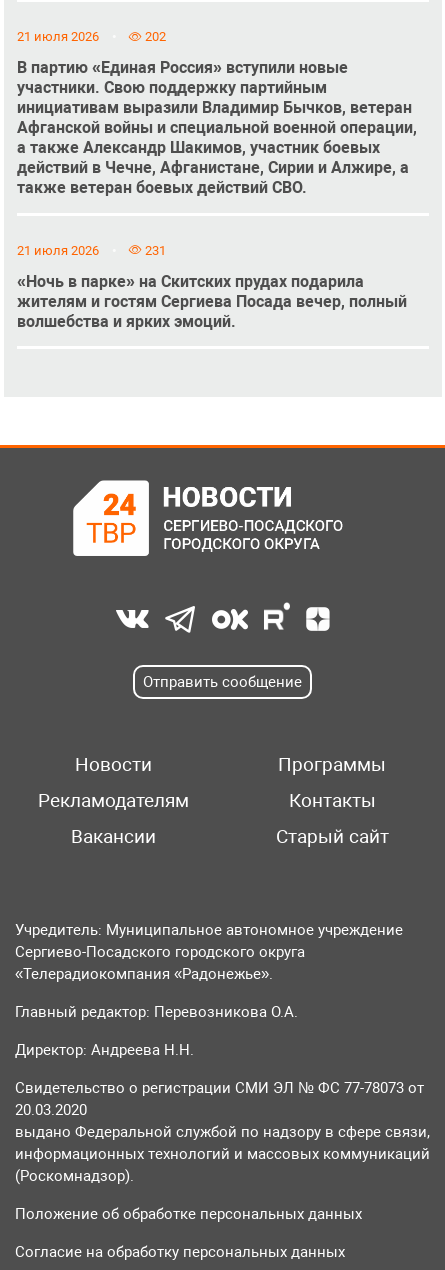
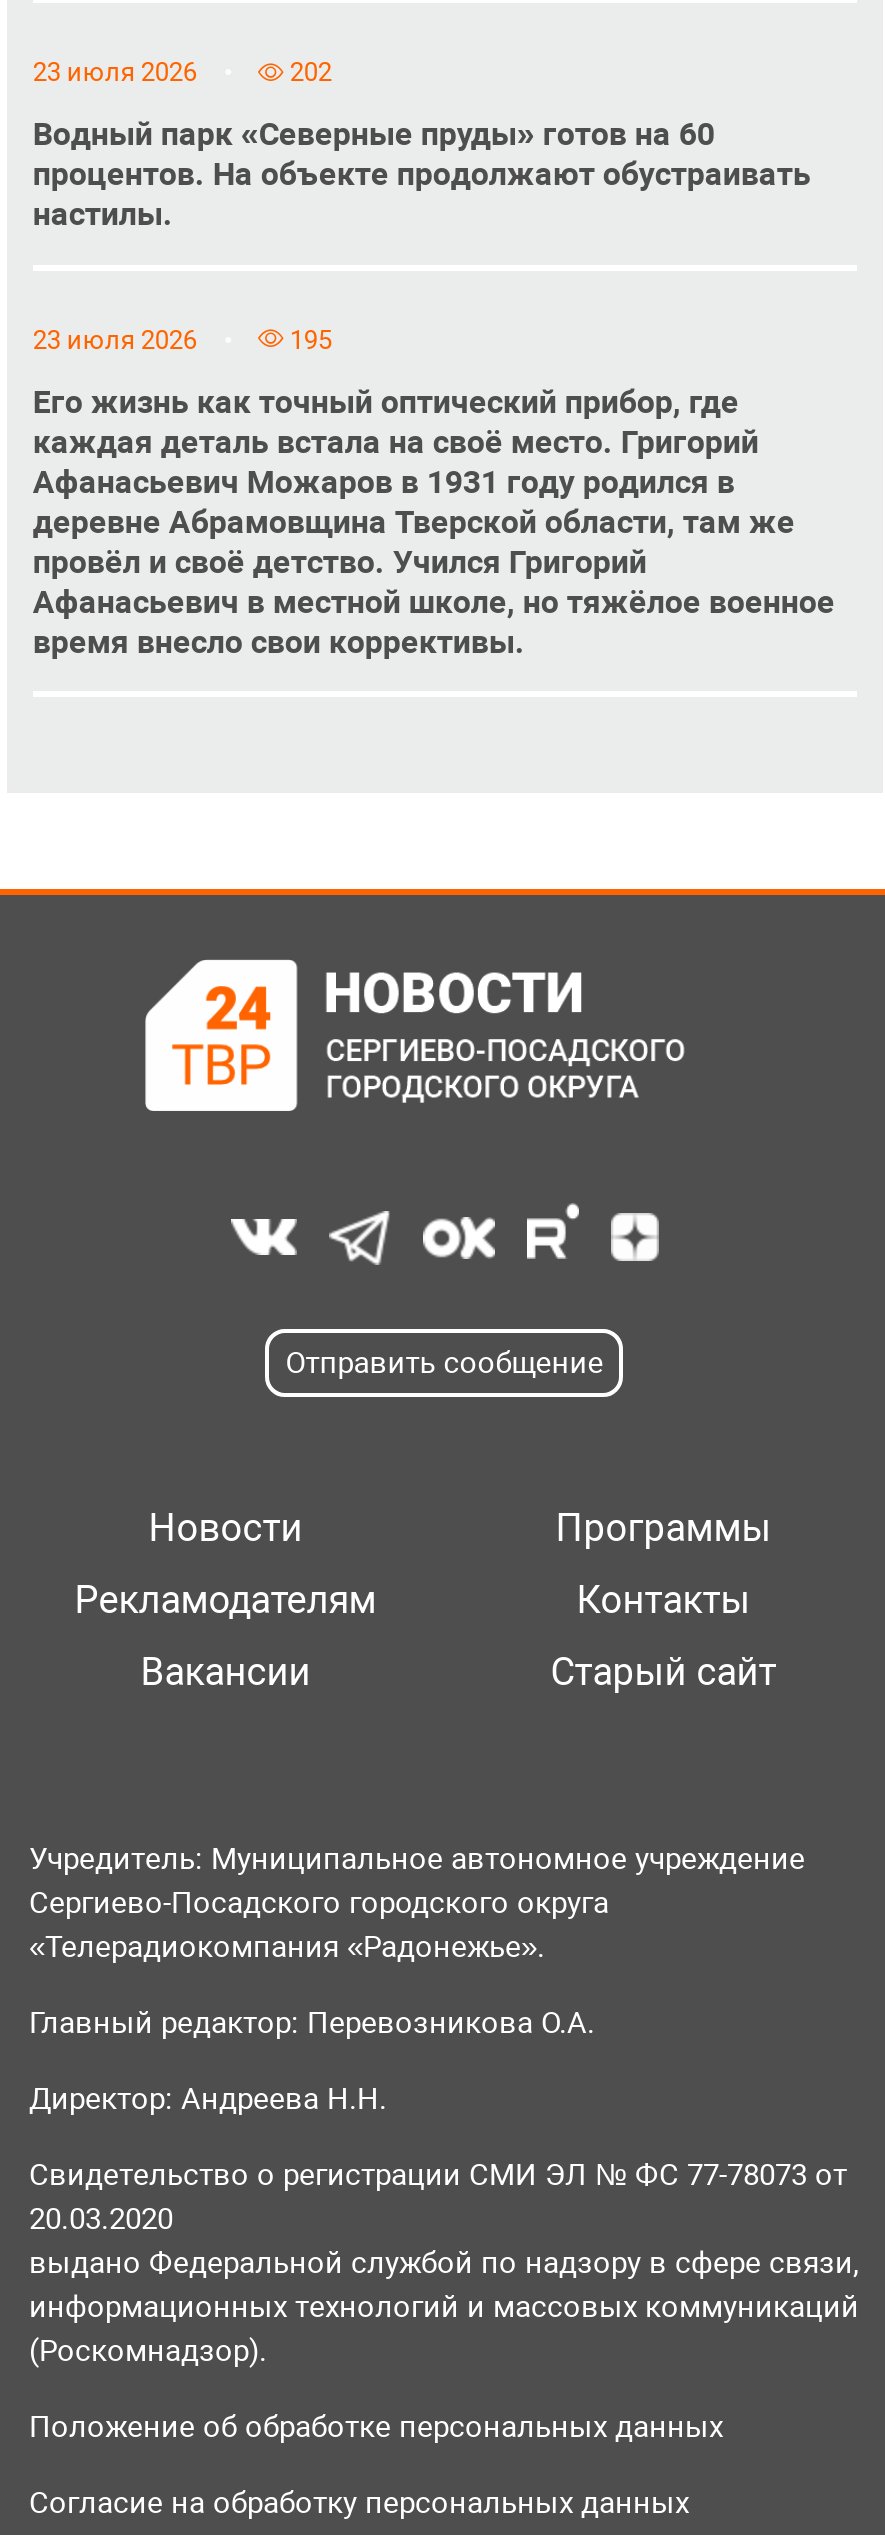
[17,29,99,44] 21 июля 2026 -> [33,58,197,88] 23 июля 2026
[17,58,417,197] В партию «Единая Россия» вступили новые | участники. Свою поддержку партийным | инициативам выразили Владимир Бычков, ветеран | Афганской войны и специальной военной операции, | а также Александр Шакимов, участник боевых | действий в Чечне, Афганистане, Сирии и Алжире, а | также ветеран боевых действий СВО. -> [33,115,811,233] Водный парк «Северные пруды» готов на 60 | процентов. На объекте продолжают обустраивать | настилы.
[17,243,166,258] 21 июля 2026 | 231 -> [33,324,332,354] 23 июля 2026 | 195
[17,272,407,331] «Ночь в парке» на Скитских прудах подарила | жителям и гостям Сергиева Посада вечер, полный | волшебства и ярких эмоций. -> [33,382,835,660] Его жизнь как точный оптический прибор, где | каждая деталь встала на своё место. Григорий | Афанасьевич Можаров в 1931 году родился в | деревне Абрамовщина Тверской области, там же | провёл и своё детство. Учился Григорий | Афанасьевич в местной школе, но тяжёлое военное | время внесло свои коррективы.

